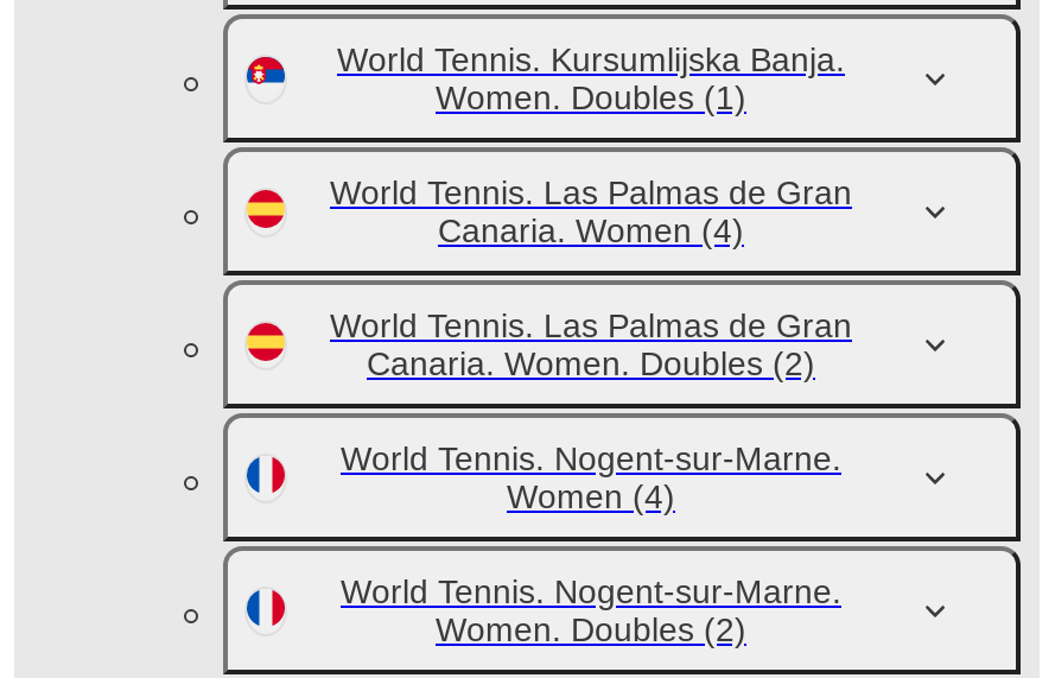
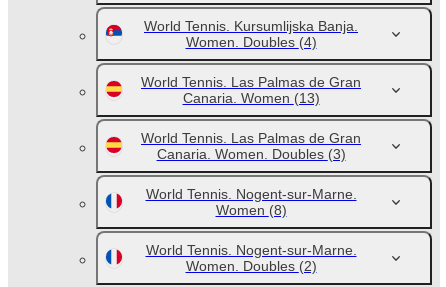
[436,78,746,116] Women. Doubles (1) -> [185,34,316,50] Women. Doubles (4)
[438,211,744,249] Canaria. Women (4) -> [182,90,319,106] Canaria. Women (13)
[367,344,815,382] Canaria. Women. Doubles (2) -> [156,146,345,162] Canaria. Women. Doubles (3)
[507,477,675,515] Women (4) -> [215,202,286,218] Women (8)

